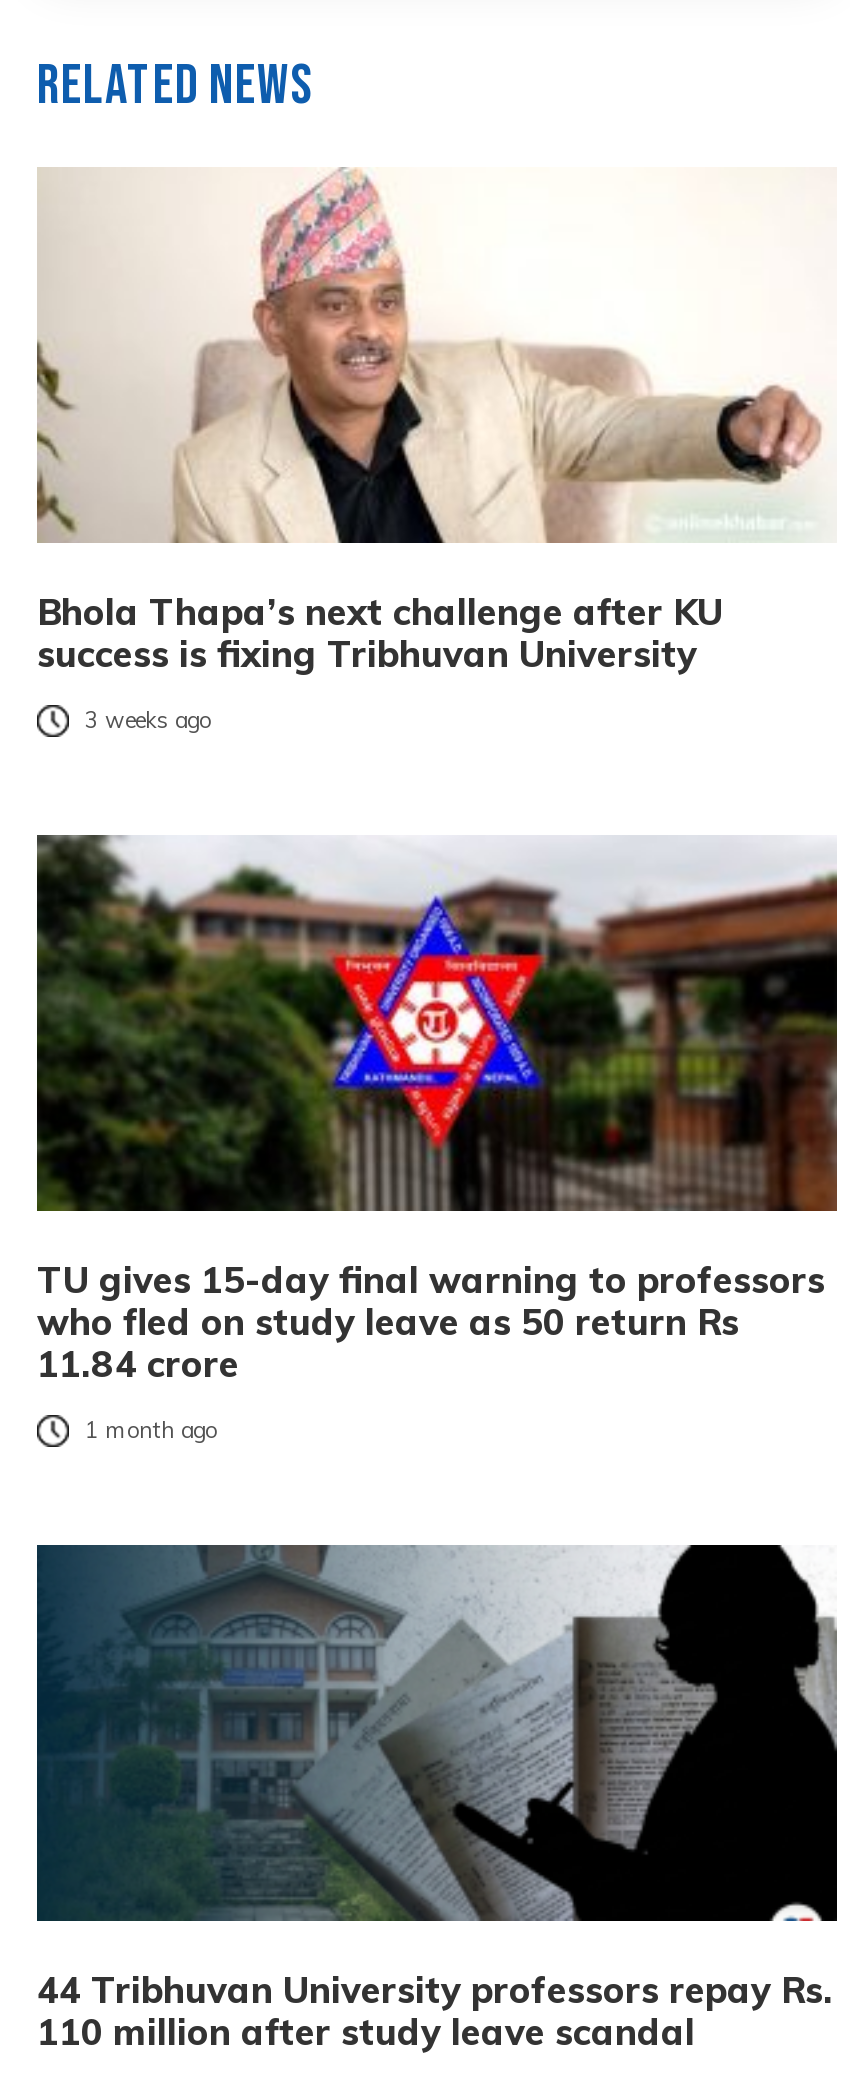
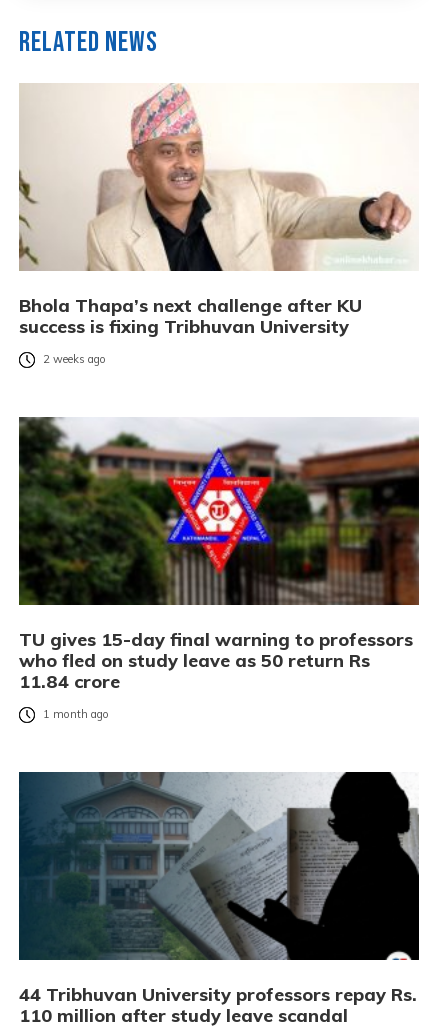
[85,706,211,734] 3 weeks ago -> [43,352,106,366] 2 weeks ago

